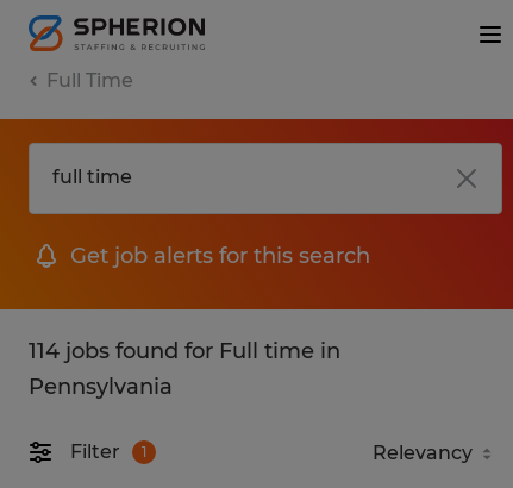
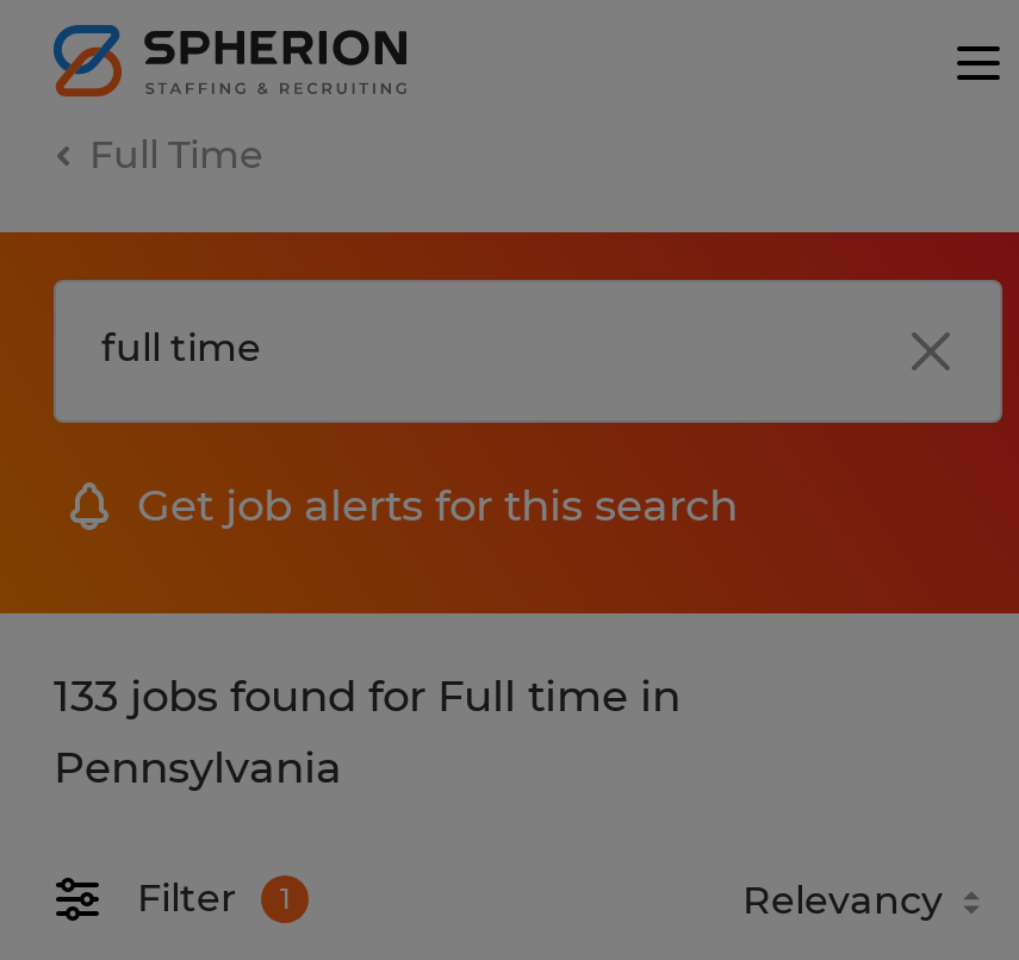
[29,338,340,364] 114 jobs found for Full time in -> [54,671,681,723] 133 jobs found for Full time in

